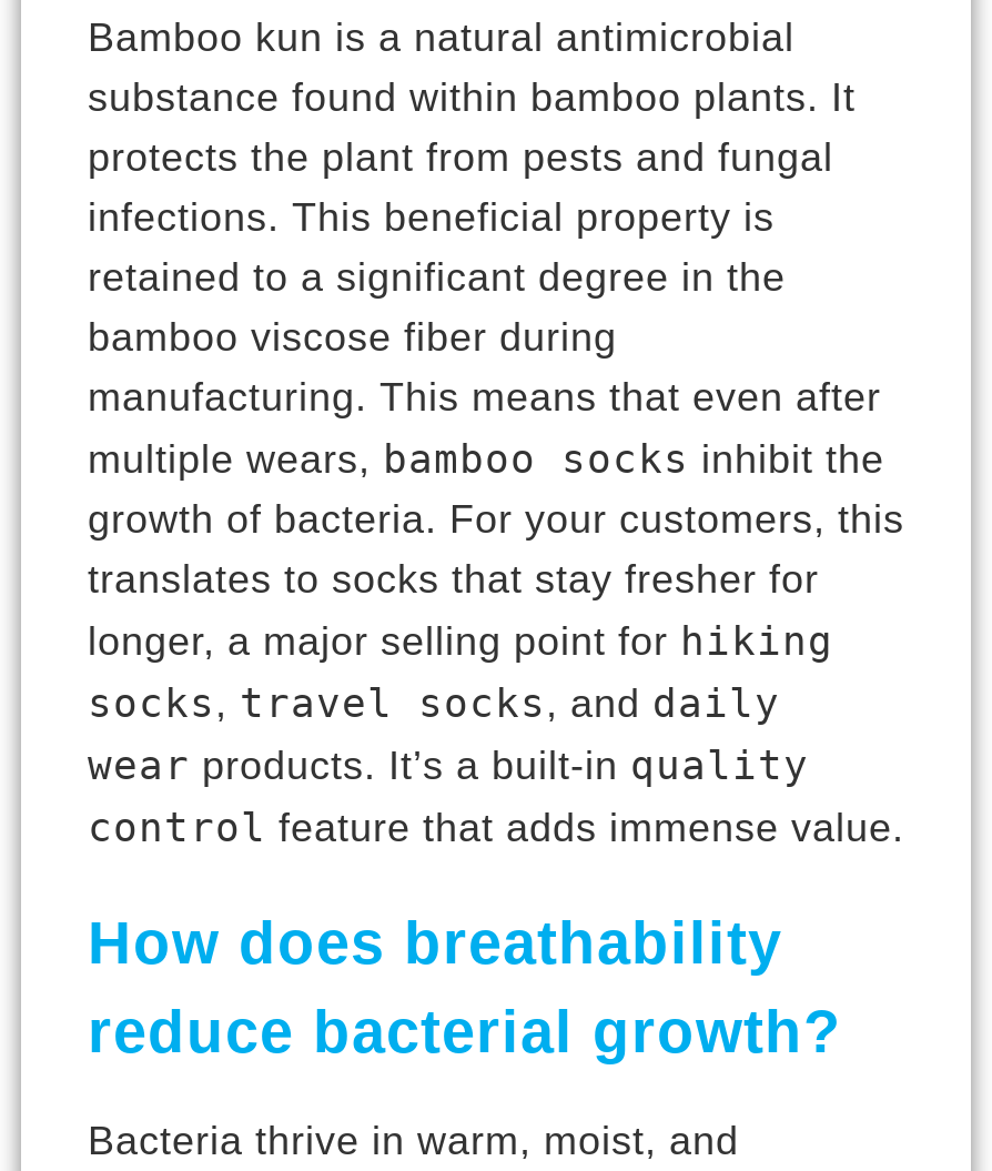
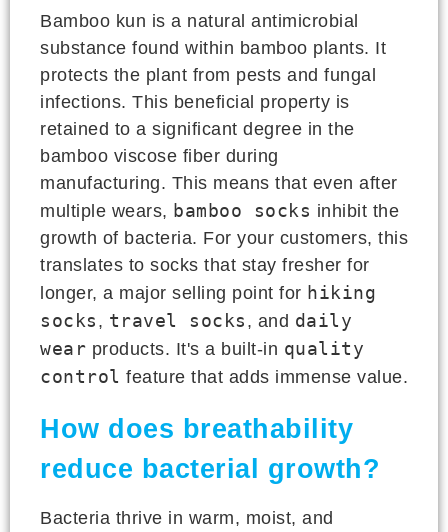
[88,741,809,788] wear products. It’s a built-in quality -> [40,338,364,359] wear products. It's a built-in quality

